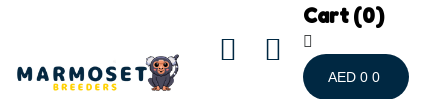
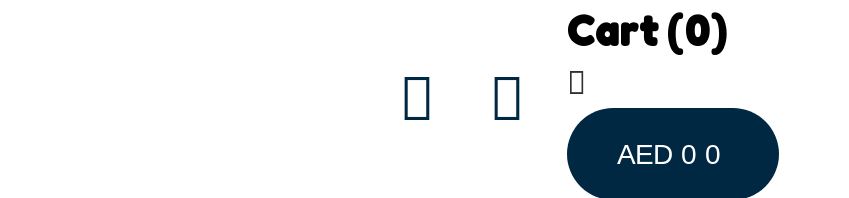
[16,54,180,92] [image] -> none

